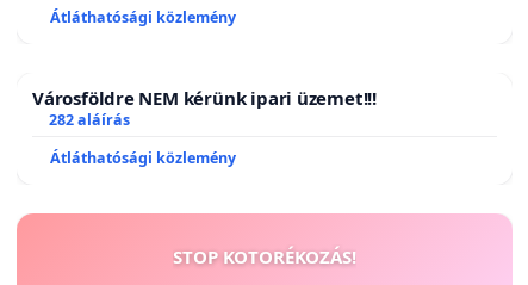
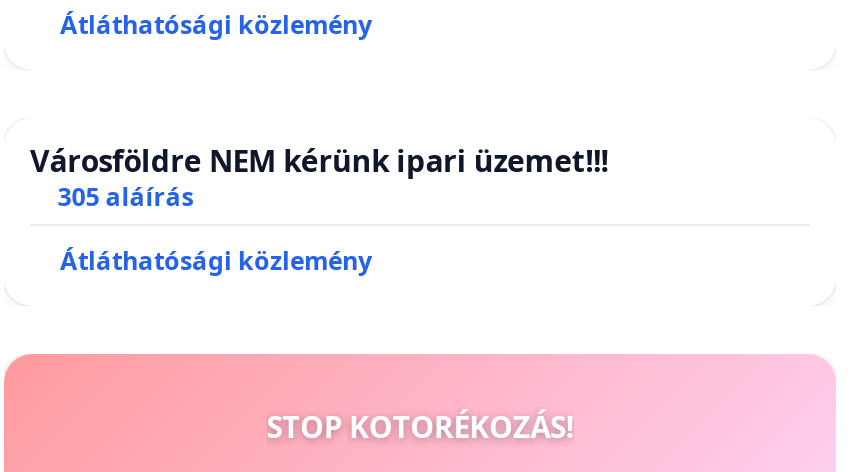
[49,110,130,130] 282 aláírás -> [58,181,194,215] 305 aláírás

